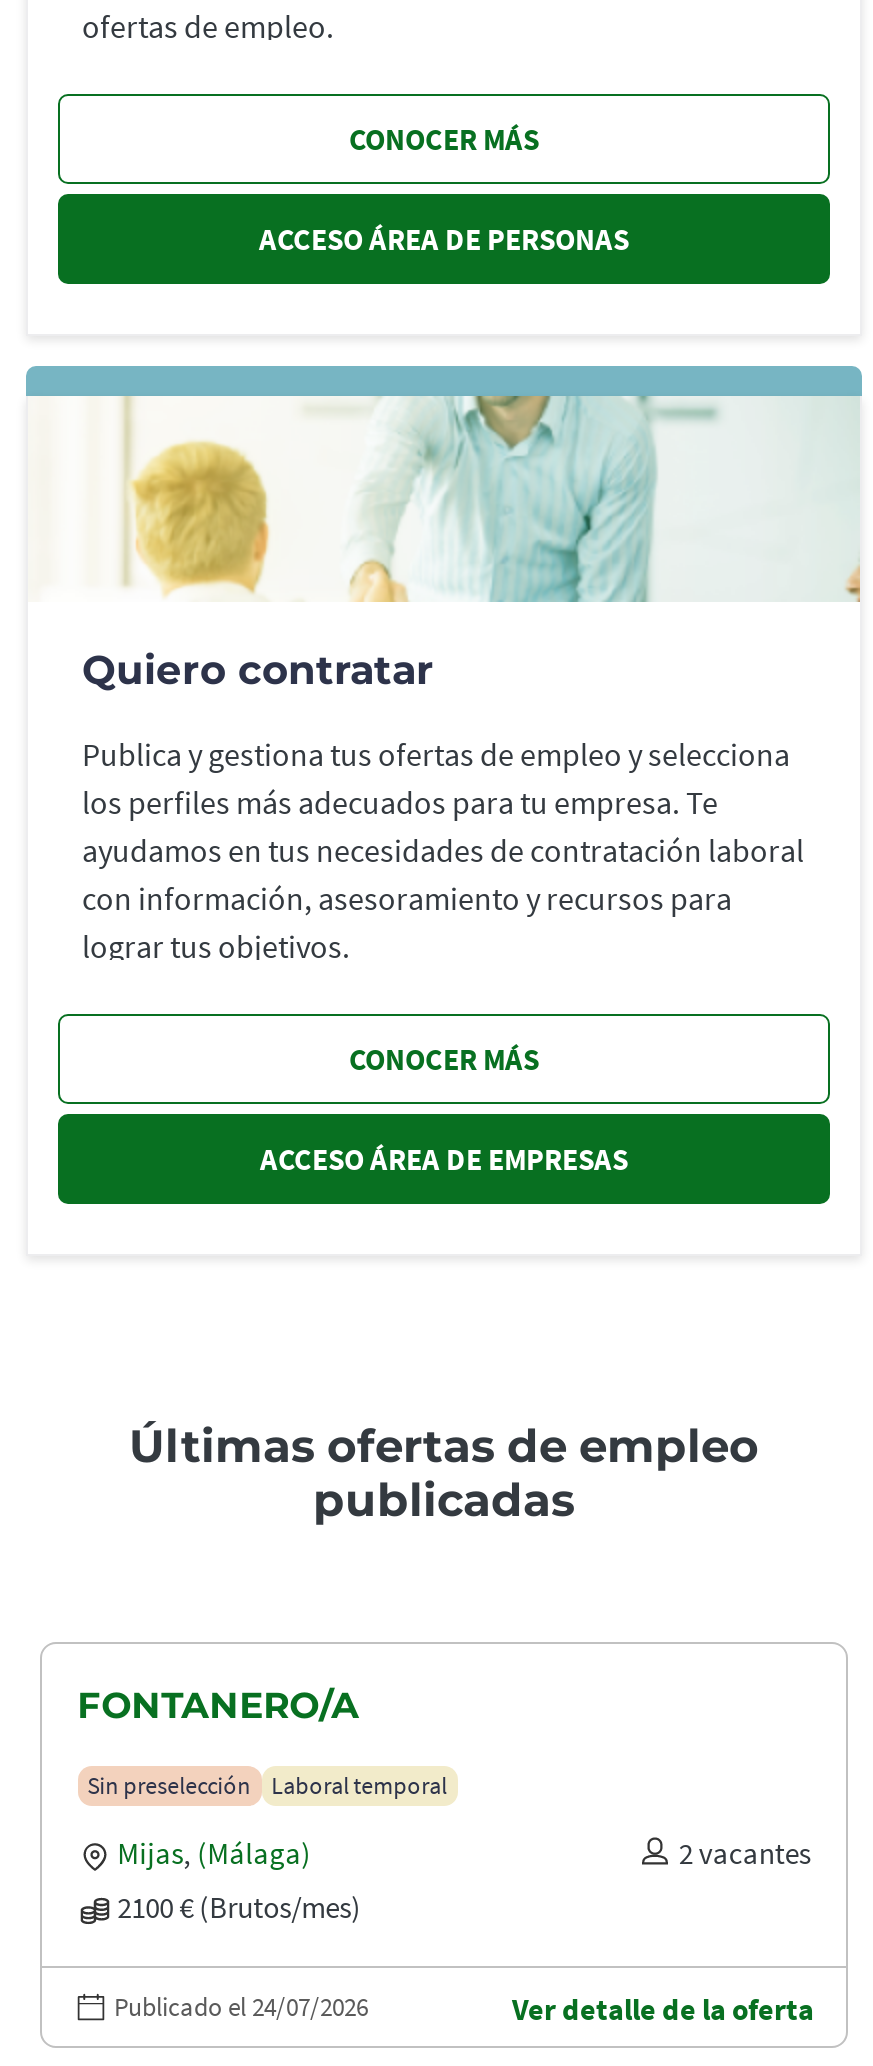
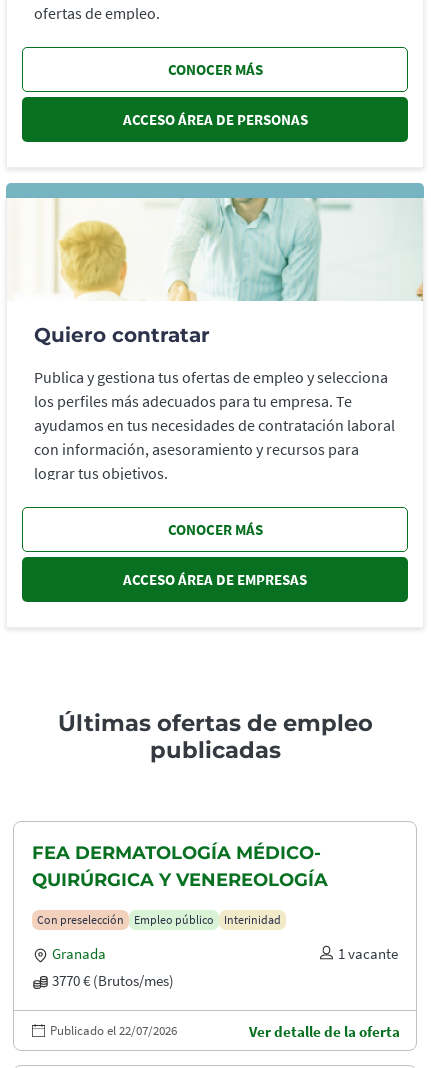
[77,1683,359,1727] FONTANERO/A -> [32,842,328,891] FEA DERMATOLOGÍA MÉDICO- | QUIRÚRGICA Y VENEREOLOGÍA
[87,1769,447,1799] Sin preselección | Laboral temporal -> [37,912,281,927] Con preselección | Empleo público | Interinidad
[117,1833,811,1925] Mijas, (Málaga) | 2 vacantes | 2100 € (Brutos/mes) -> [52,944,398,990] Granada | 1 vacante | 3770 € (Brutos/mes)
[114,1989,368,2023] Publicado el 24/07/2026 -> [50,1022,177,1039] Publicado el 22/07/2026

